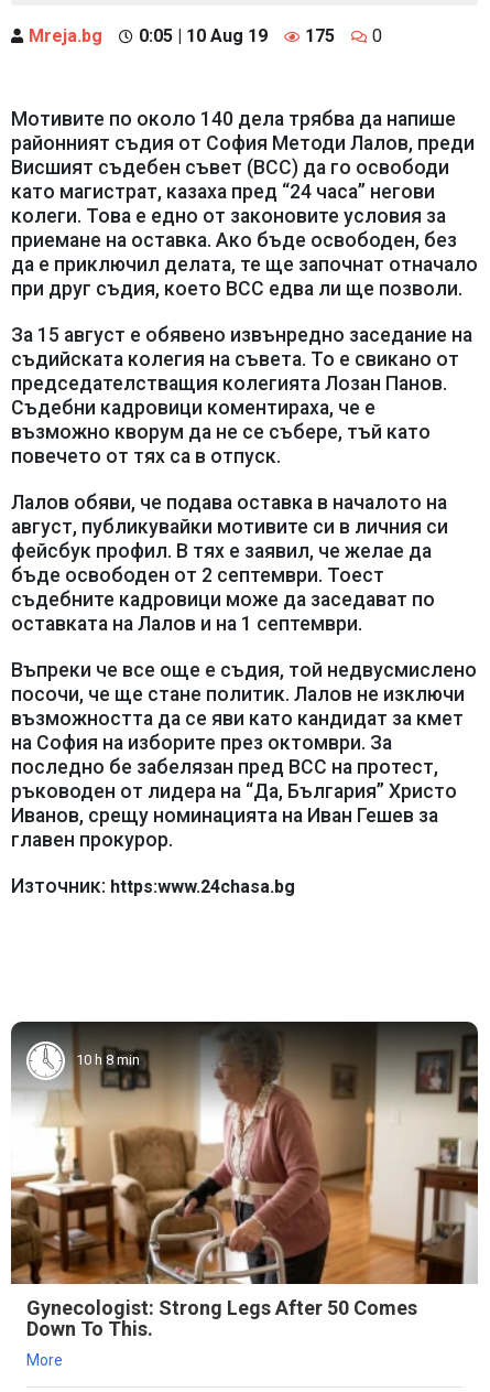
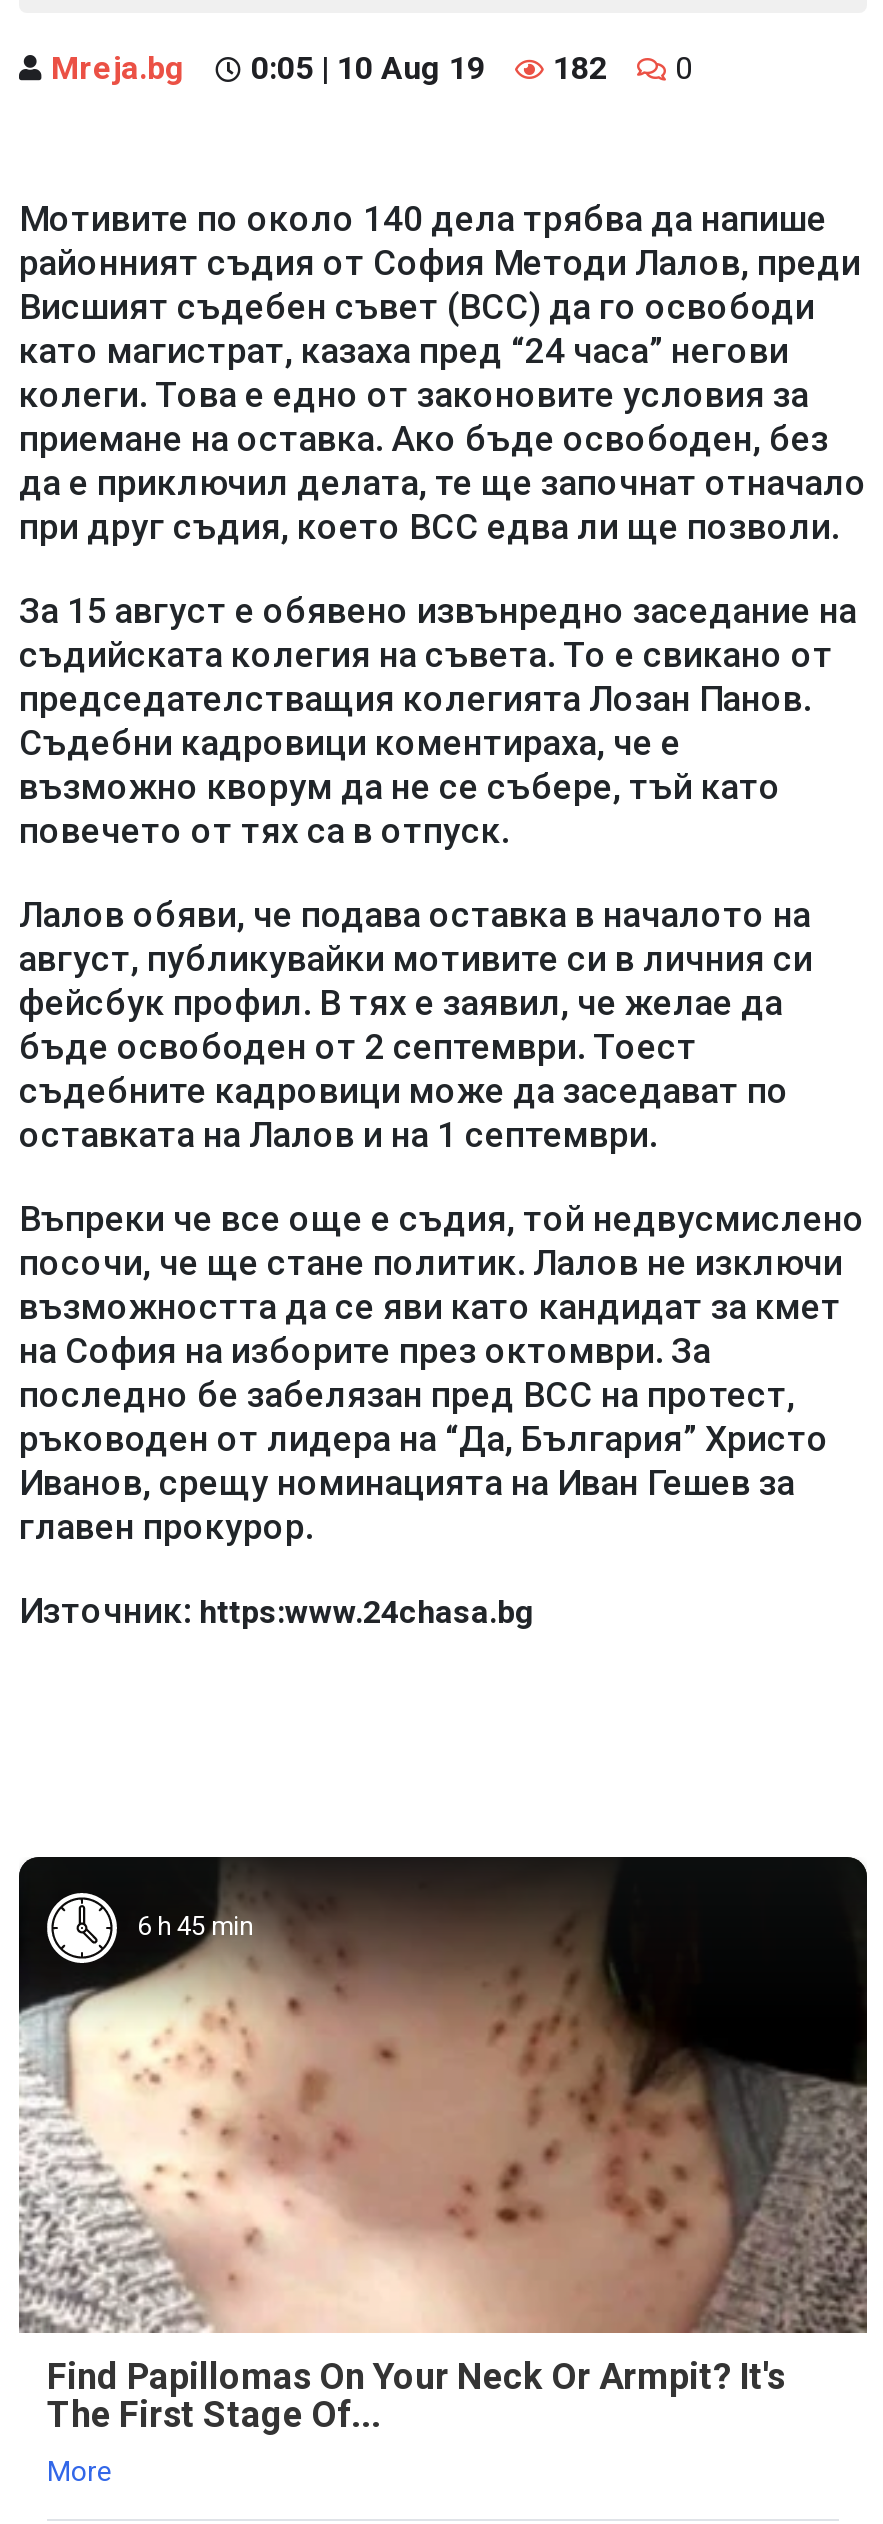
[305,25,335,46] 175 -> [553,48,607,86] 182
[10,1023,479,1285] [image] | 10 h 8 min -> [17,1861,869,2335] [image] | 6 h 45 min
[26,1296,417,1340] Gynecologist: Strong Legs After 50 Comes | Down To This. -> [47,2355,785,2435] Find Papillomas On Your Neck Or Armpit? It's | The First Stage Of...

